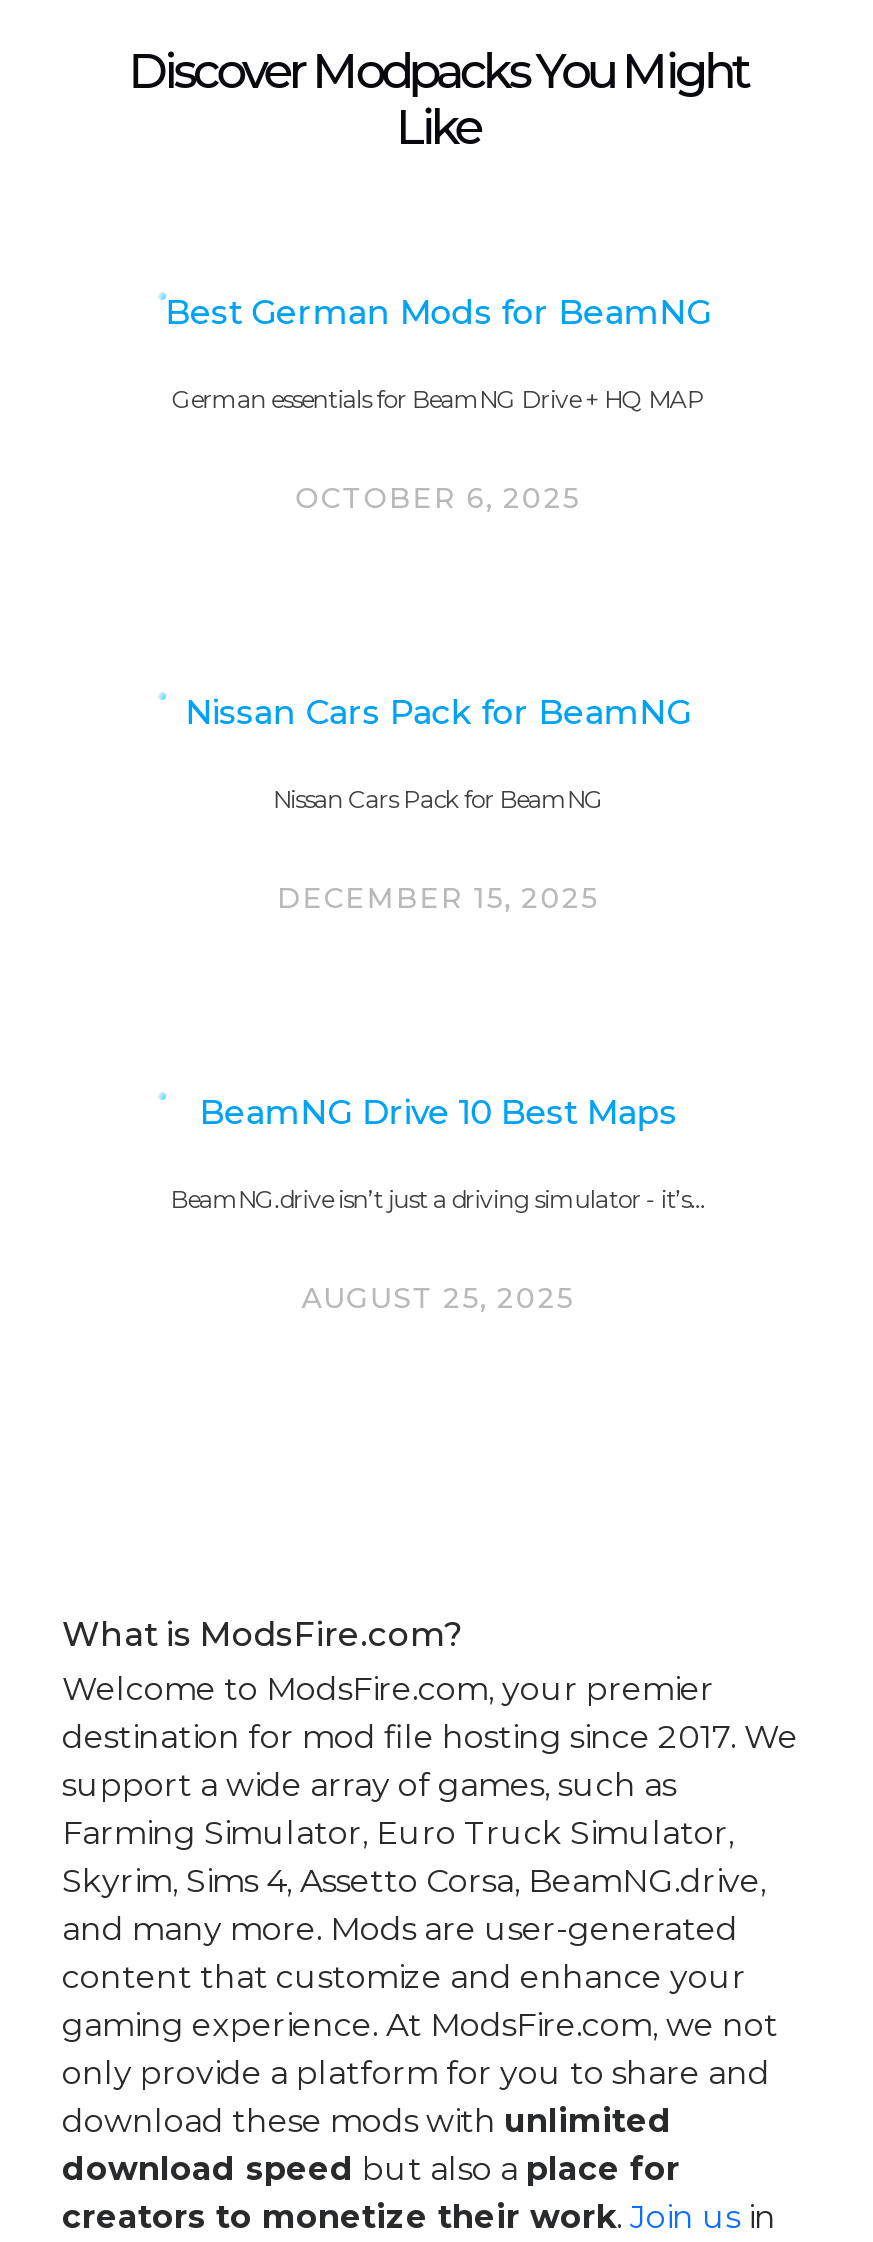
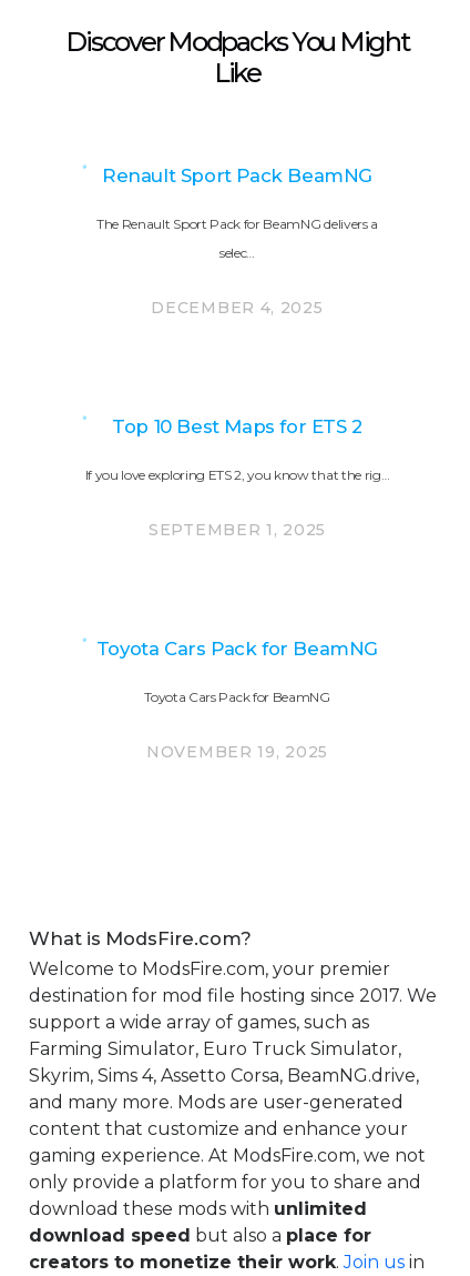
[165,291,711,515] Best German Mods for BeamNG | German essentials for BeamNG Drive + HQ MAP | OCTOBER 6, 2025 -> [96,164,378,317] Renault Sport Pack BeamNG | The Renault Sport Pack for BeamNG delivers a | selec… | DECEMBER 4, 2025
[185,691,691,915] Nissan Cars Pack for BeamNG | Nissan Cars Pack for BeamNG | DECEMBER 15, 2025 -> [85,415,389,539] Top 10 Best Maps for ETS 2 | If you love exploring ETS 2, you know that the rig… | SEPTEMBER 1, 2025
[170,1091,706,1315] BeamNG Drive 10 Best Maps | BeamNG.drive isn’t just a driving simulator - it’s… | AUGUST 25, 2025 -> [96,637,378,761] Toyota Cars Pack for BeamNG | Toyota Cars Pack for BeamNG | NOVEMBER 19, 2025

